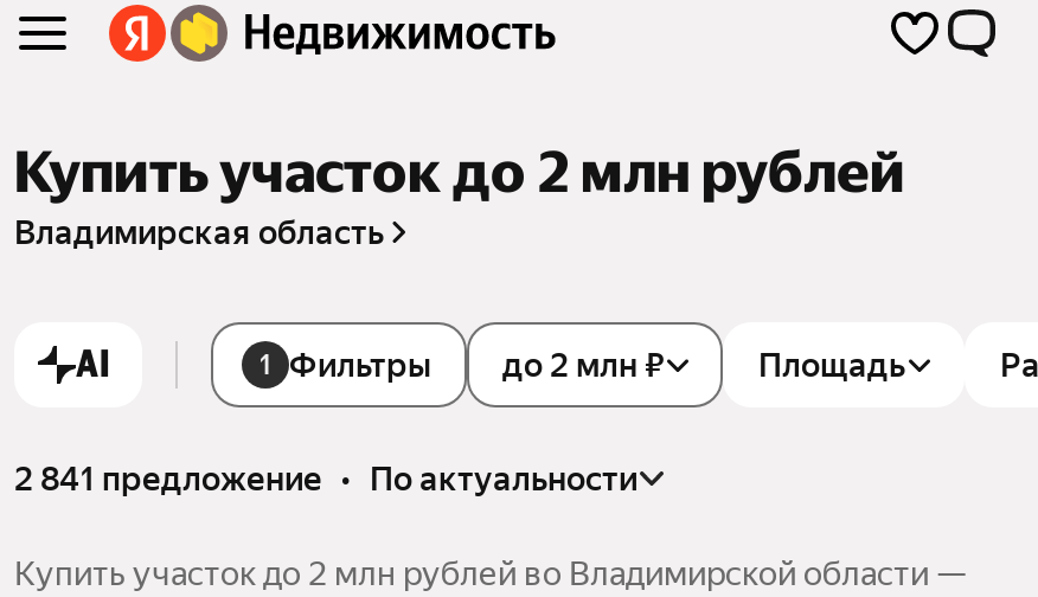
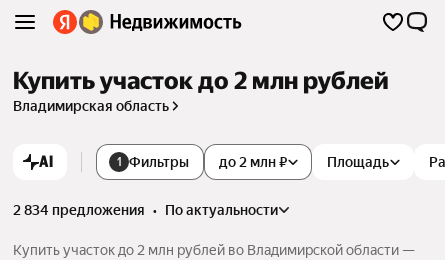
[14,459,637,497] 2 841 предложение • по актуальности -> [13,202,278,218] 2 834 предложения • по актуальности

